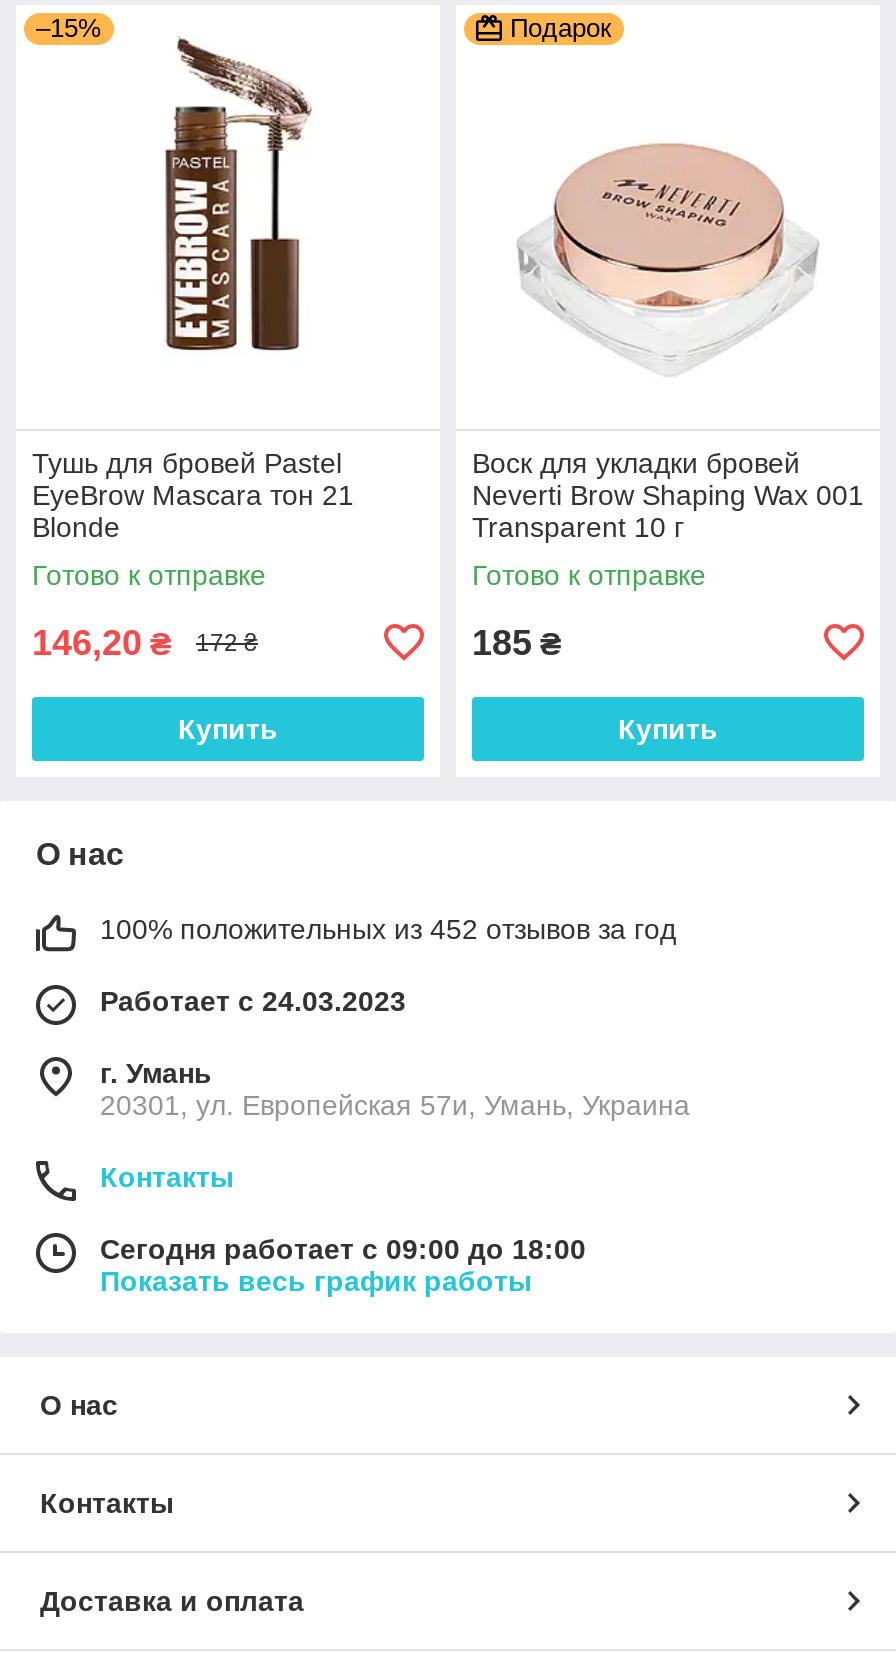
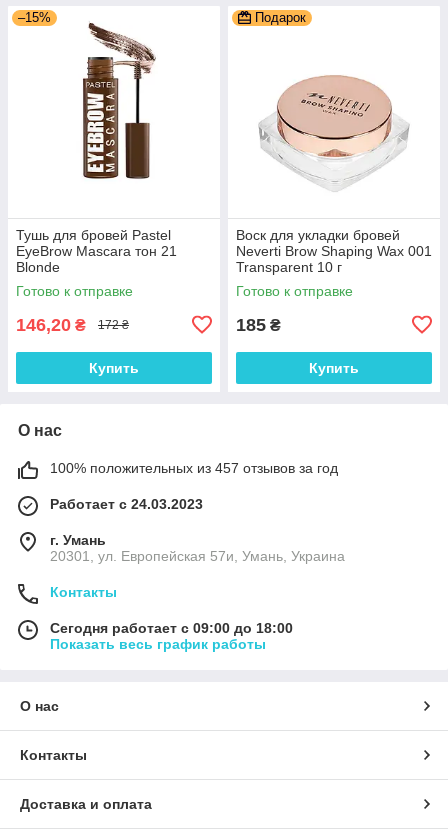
[100,913,676,945] 100% положительных из 452 отзывов за год -> [50,460,338,476] 100% положительных из 457 отзывов за год

